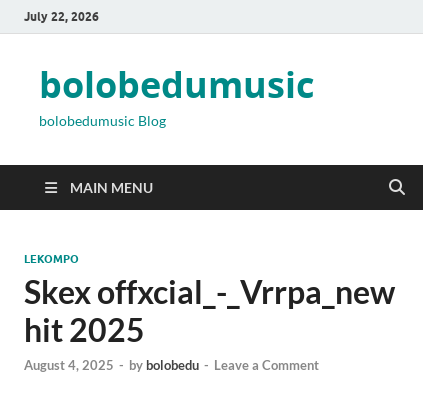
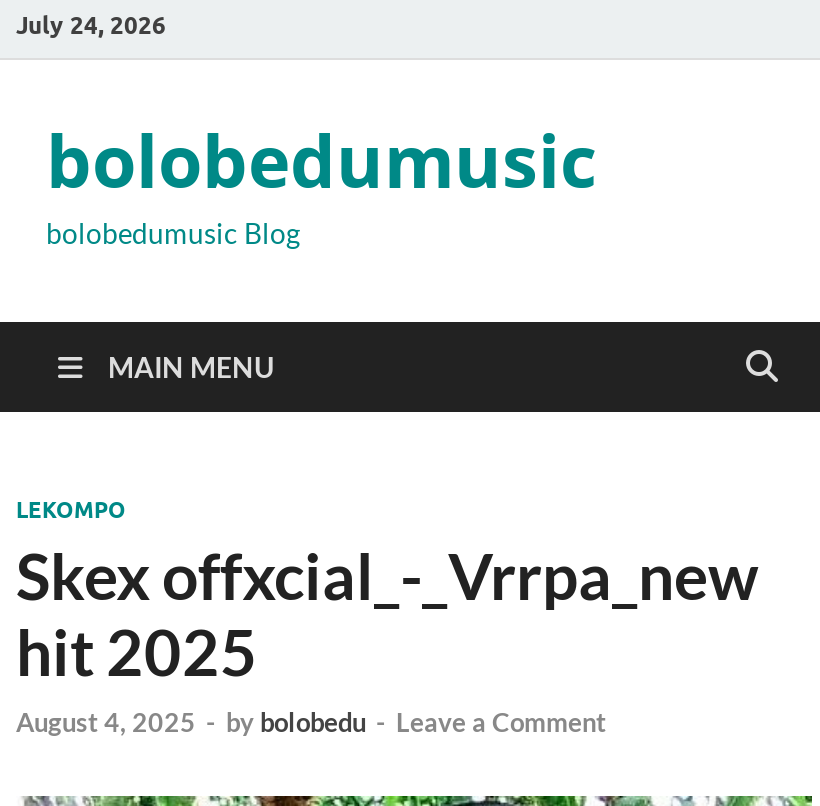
[24,8,99,23] July 22, 2026 -> [16,9,166,39] July 24, 2026

